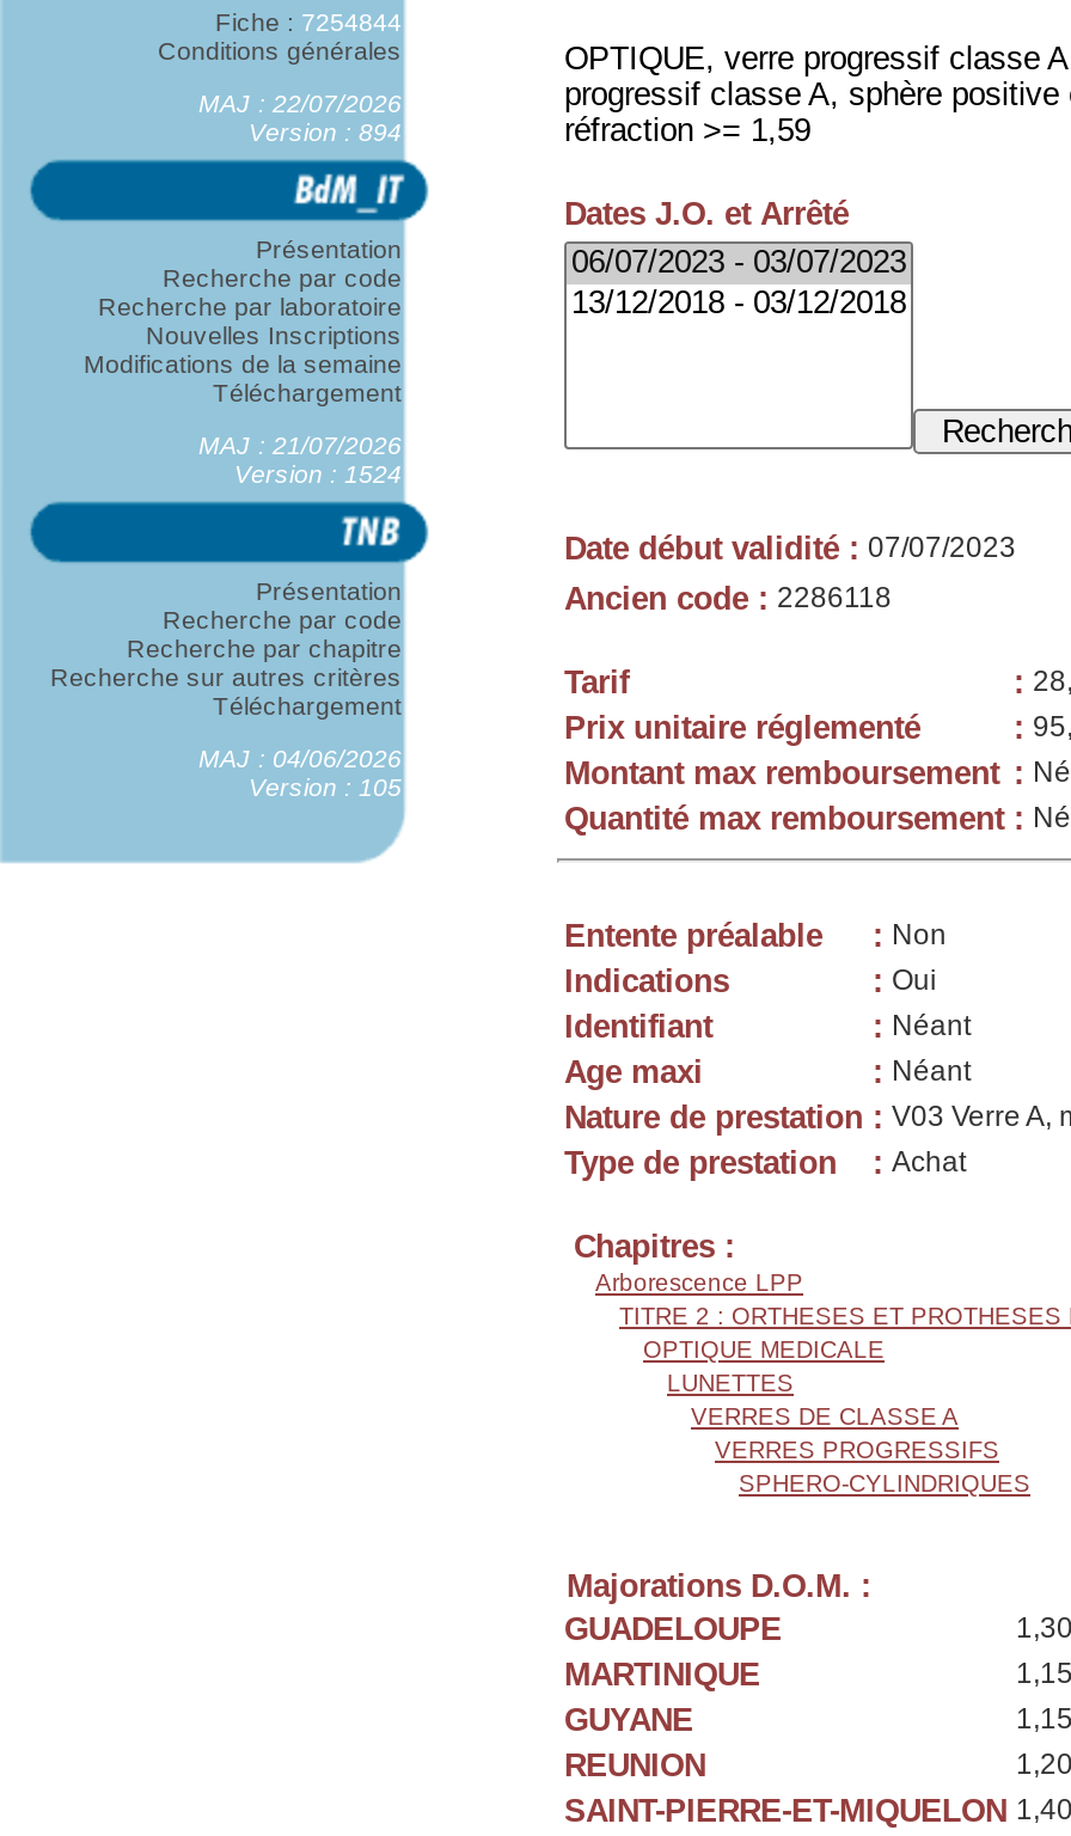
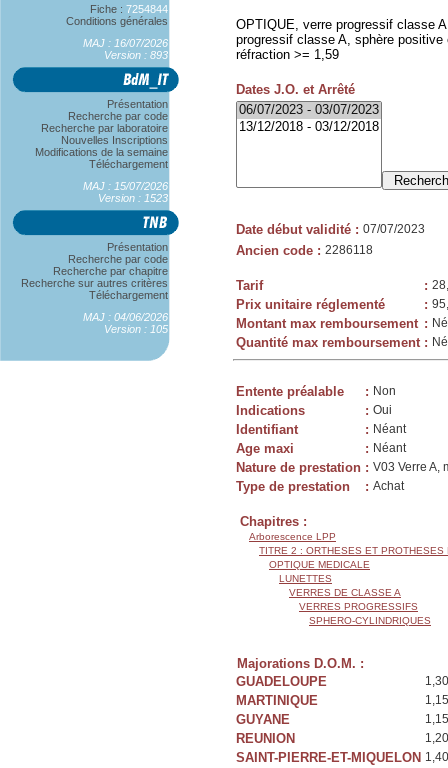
[198,88,402,117] MAJ : 22/07/2026 -> [83,37,168,49] MAJ : 16/07/2026
[249,117,402,146] Version : 894 -> [104,49,168,61] Version : 893
[198,430,402,459] MAJ : 21/07/2026 -> [83,180,168,192] MAJ : 15/07/2026
[234,459,402,488] Version : 1524 -> [98,192,168,204] Version : 1523

